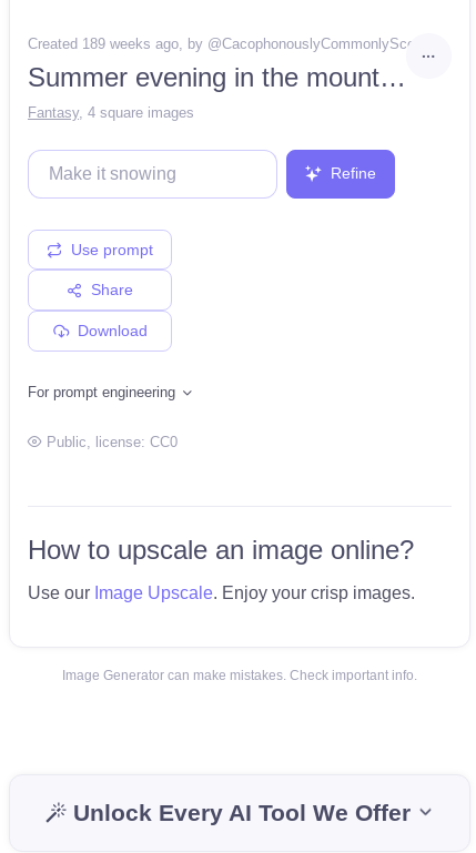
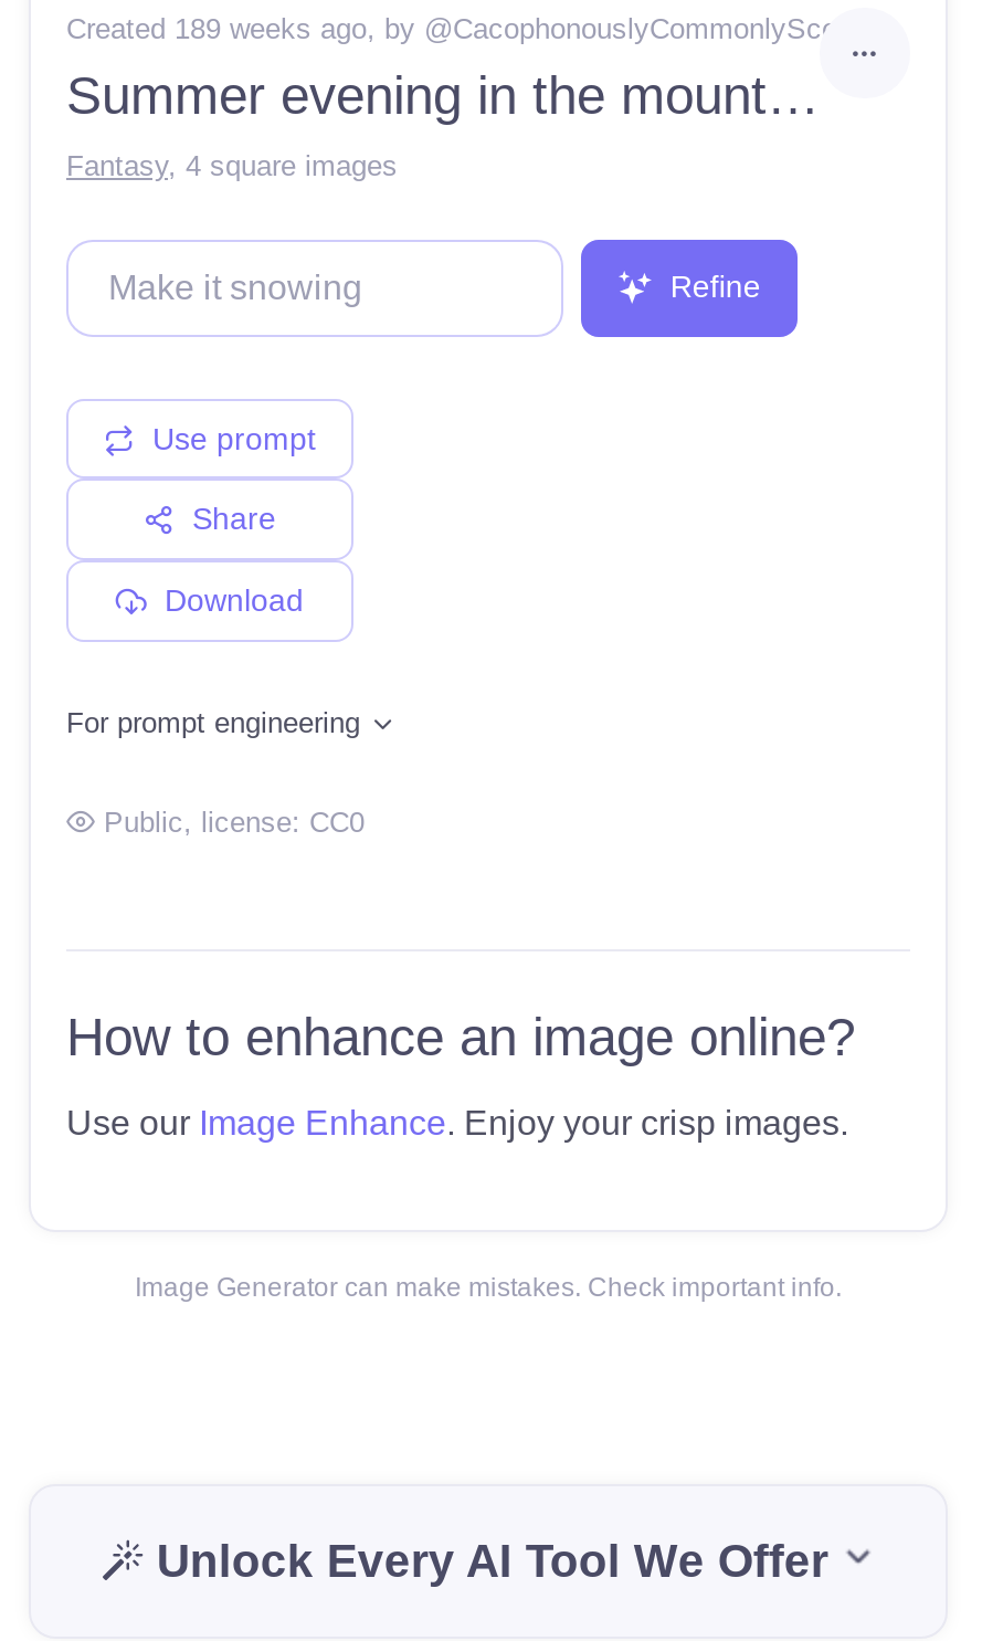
[28,534,414,564] How to upscale an image online? -> [66,1006,855,1065] How to enhance an image online?
[28,583,415,602] Use our Image Upscale. Enjoy your crisp images. -> [66,1103,848,1141] Use our Image Enhance. Enjoy your crisp images.

